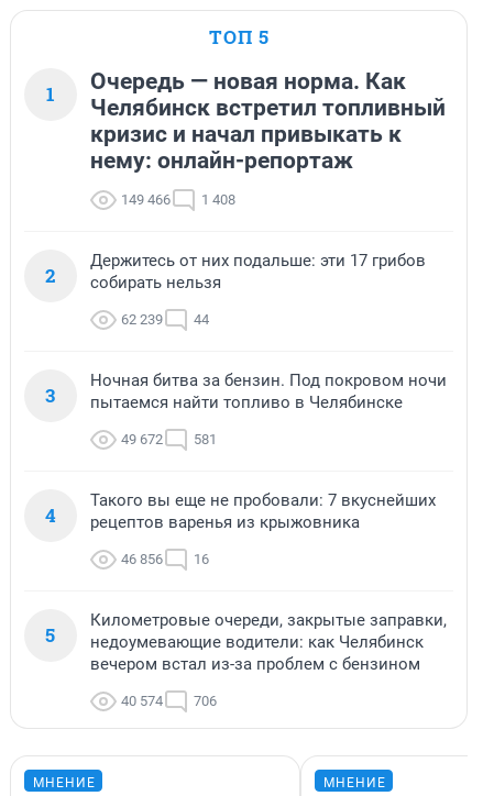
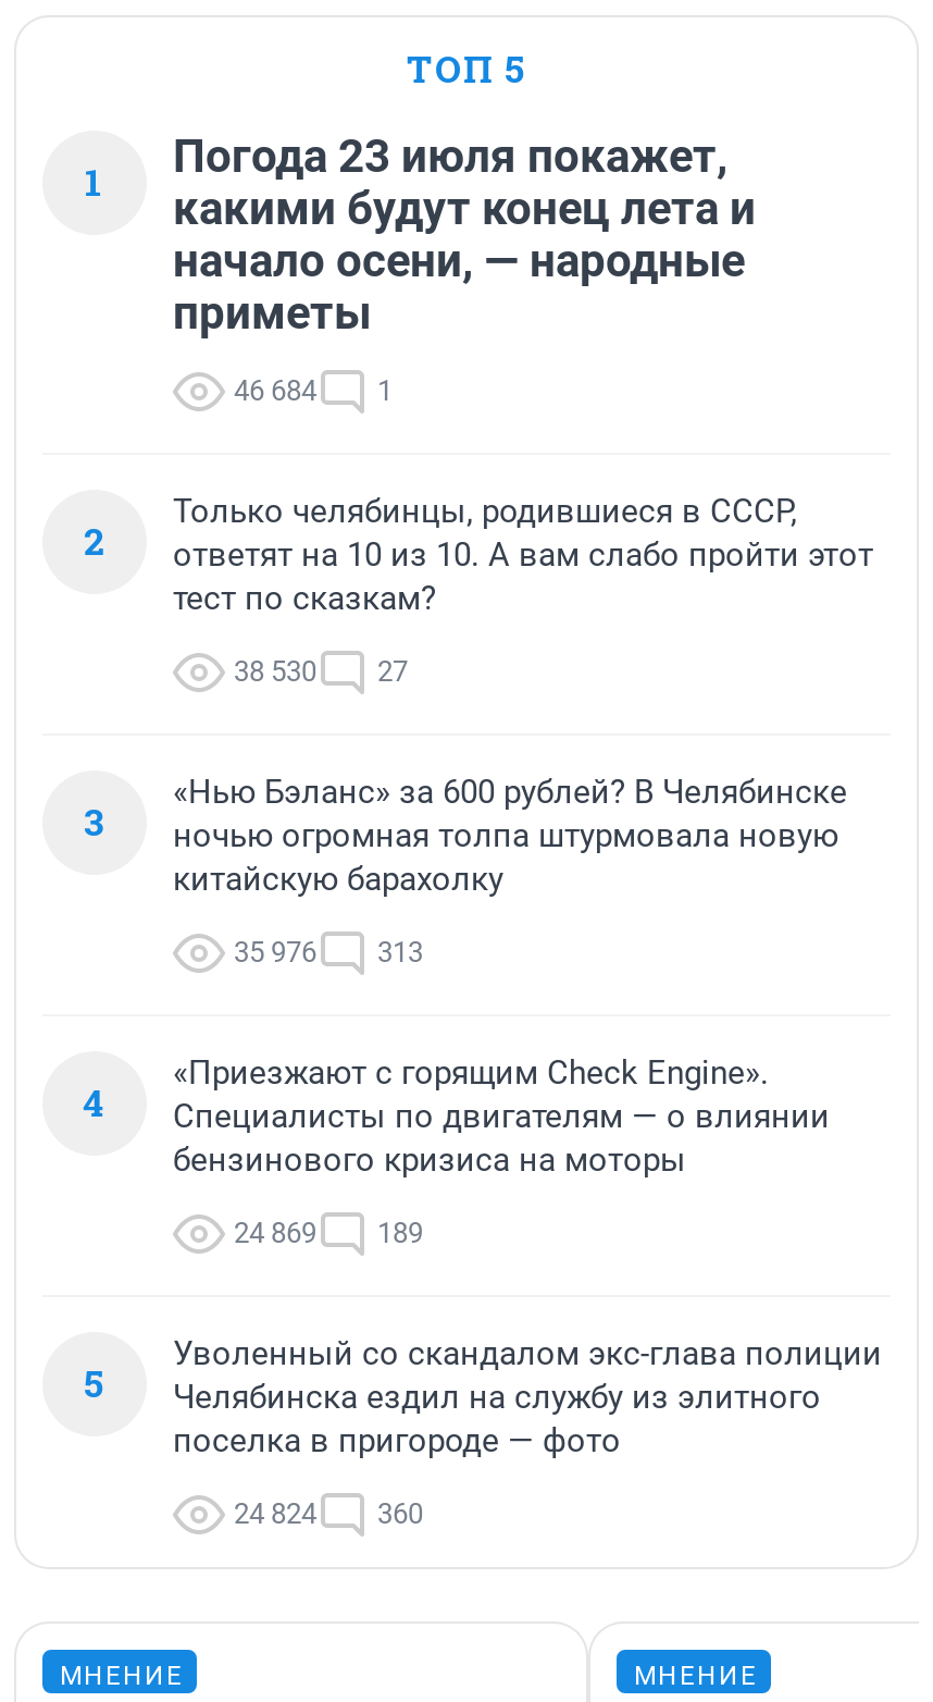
[90,68,446,174] Очередь — новая норма. Как | Челябинск встретил топливный | кризис и начал привыкать к | нему: онлайн-репортаж -> [173,131,756,340] Погода 23 июля покажет, | какими будут конец лета и | начало осени, — народные | приметы
[121,191,235,208] 149 466 | 1 408 -> [234,375,393,407] 46 684 | 1
[90,251,426,293] Держитесь от них подальше: эти 17 грибов | собирать нельзя -> [173,492,873,618] Только челябинцы, родившиеся в СССР, | ответят на 10 из 10. А вам слабо пройти этот | тест по сказкам?
[121,311,209,328] 62 239 | 44 -> [234,655,408,688] 38 530 | 27
[90,371,447,412] Ночная битва за бензин. Под покровом ночи | пытаемся найти топливо в Челябинске -> [173,773,847,899] «Нью Бэланс» за 600 рублей? В Челябинске | ночью огромная толпа штурмовала новую | китайскую барахолку
[121,431,217,448] 49 672 | 581 -> [234,936,423,969] 35 976 | 313
[90,490,436,532] Такого вы еще не пробовали: 7 вкуснейших | рецептов варенья из крыжовника -> [173,1054,830,1180] «Приезжают с горящим Check Engine». | Специалисты по двигателям — о влиянии | бензинового кризиса на моторы
[121,551,209,567] 46 856 | 16 -> [234,1217,423,1250] 24 869 | 189
[90,610,447,674] Километровые очереди, закрытые заправки, | недоумевающие водители: как Челябинск | вечером встал из-за проблем с бензином -> [173,1334,882,1461] Уволенный со скандалом экс-глава полиции | Челябинска ездил на службу из элитного | поселка в пригороде — фото
[121,693,217,709] 40 574 | 706 -> [234,1498,423,1530] 24 824 | 360

